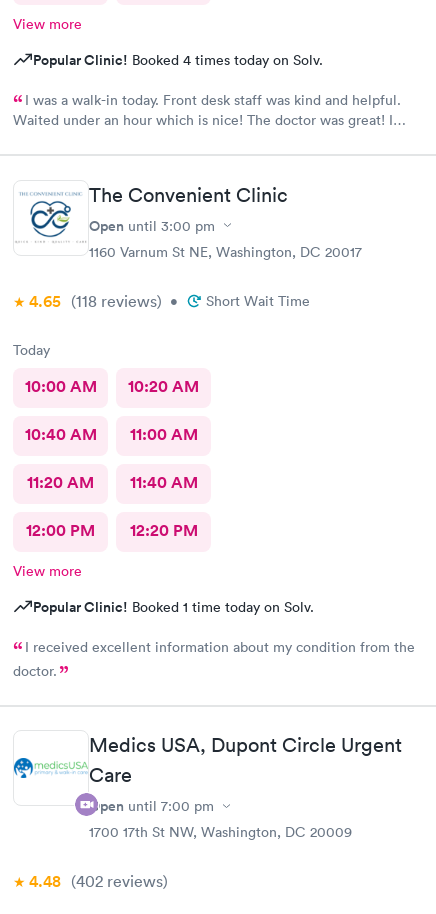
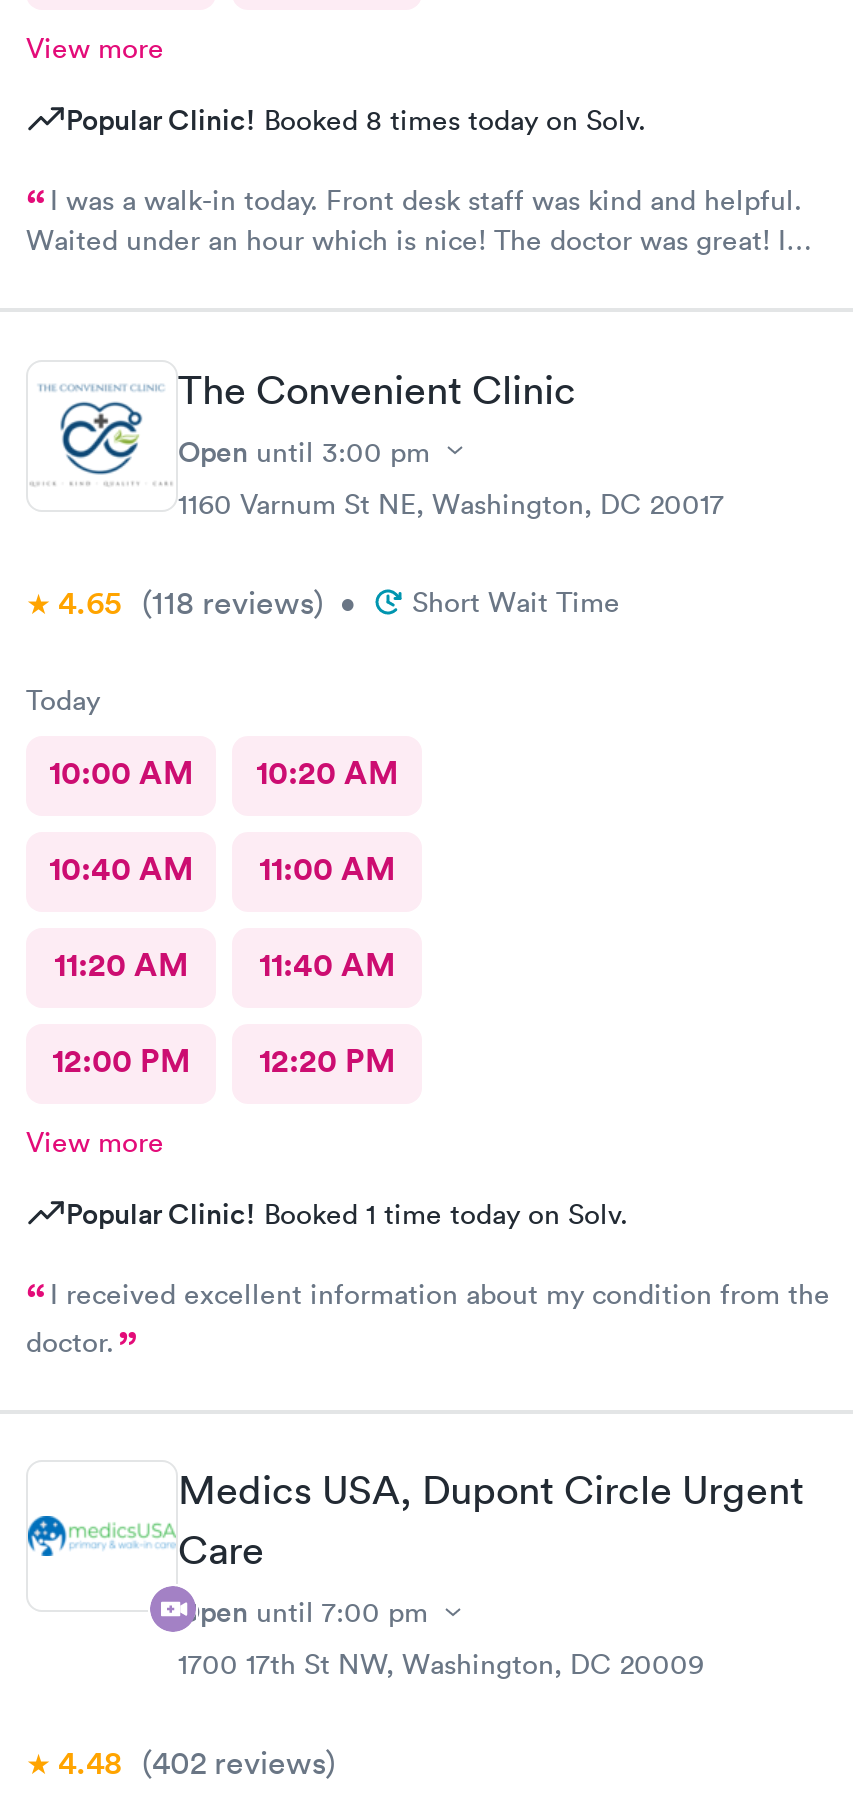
[33,50,323,70] Popular Clinic! Booked 4 times today on Solv. -> [66,100,646,140] Popular Clinic! Booked 8 times today on Solv.

